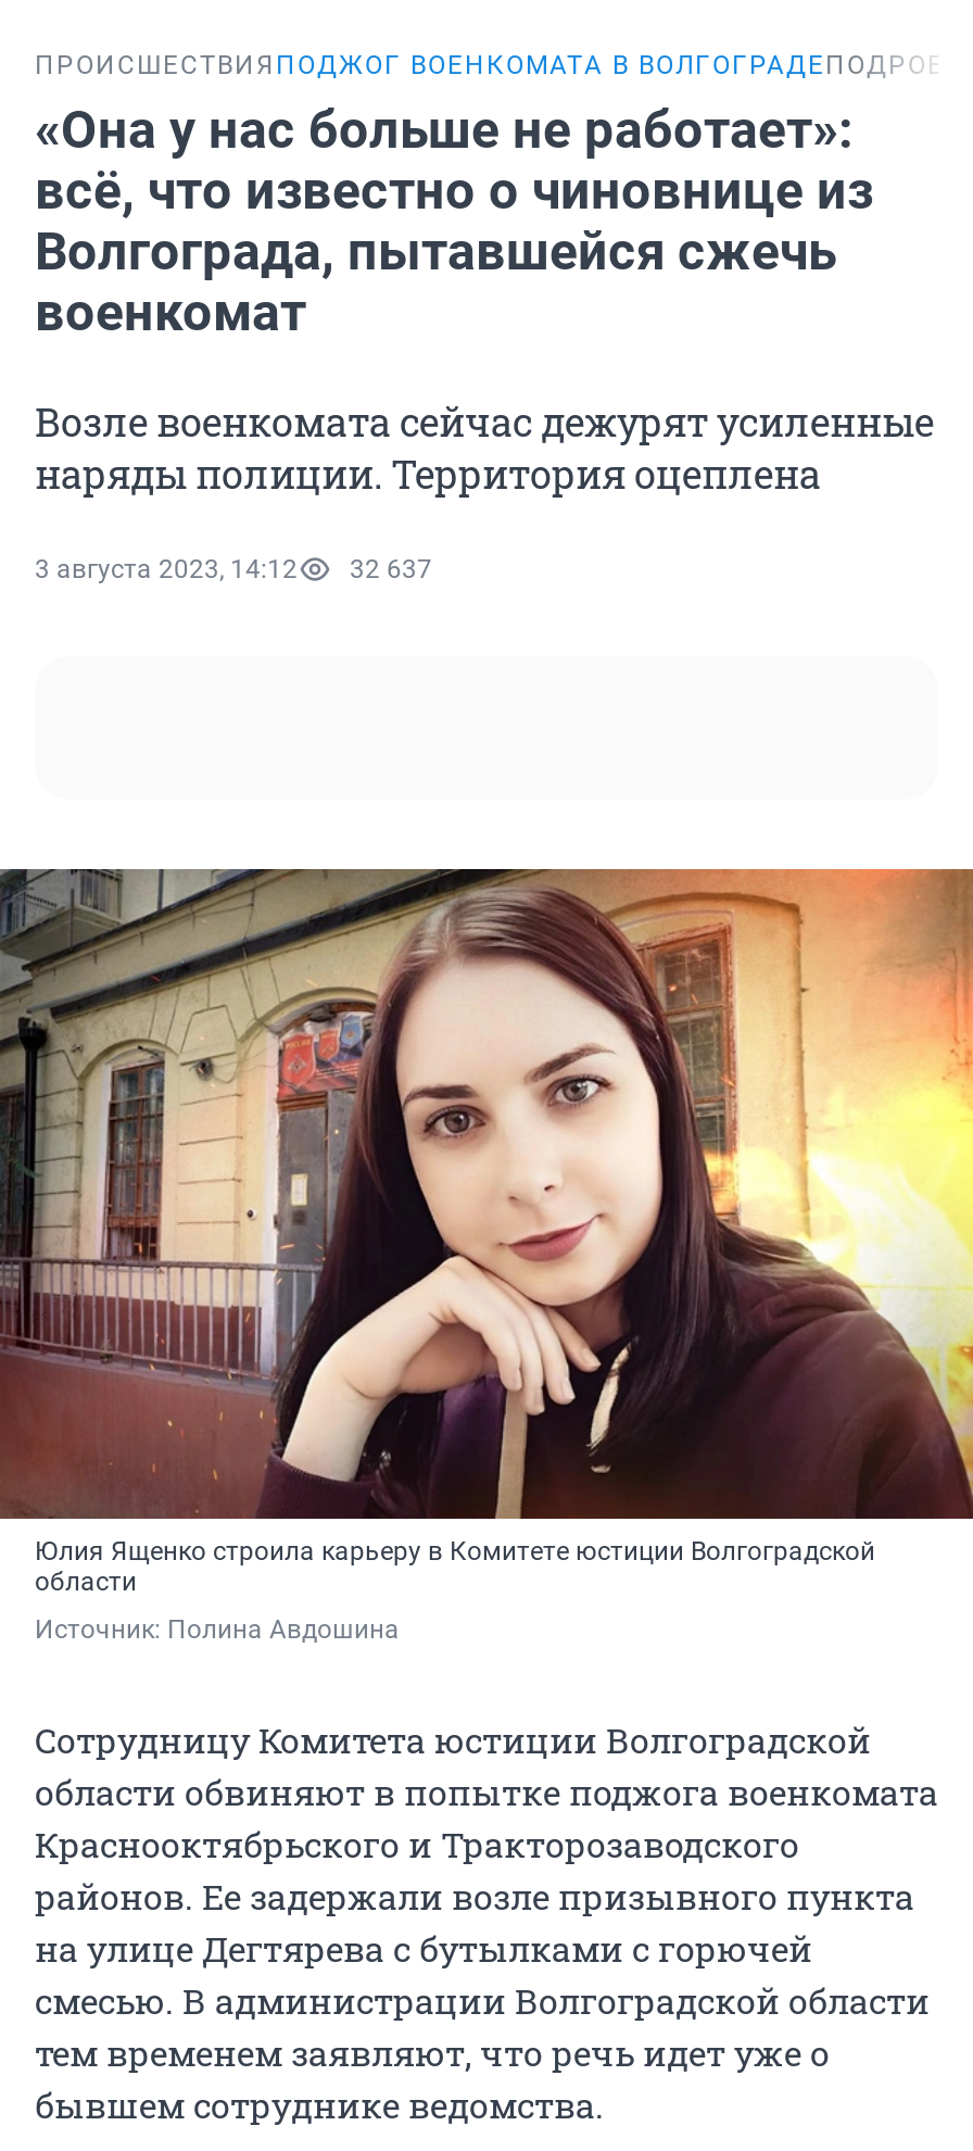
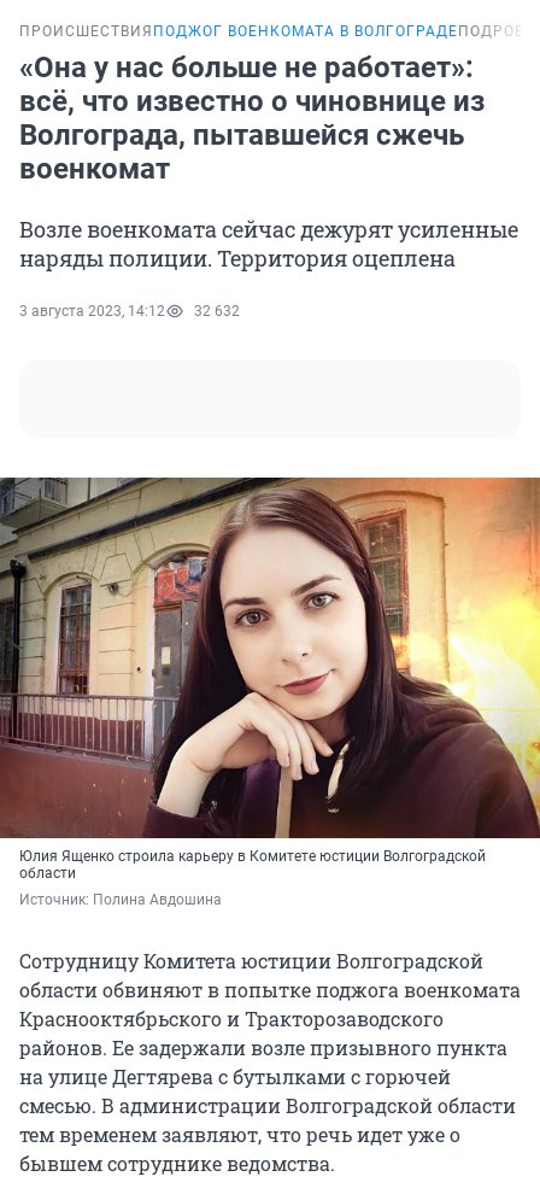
[350,554,432,585] 32 637 -> [194,303,240,320] 32 632

